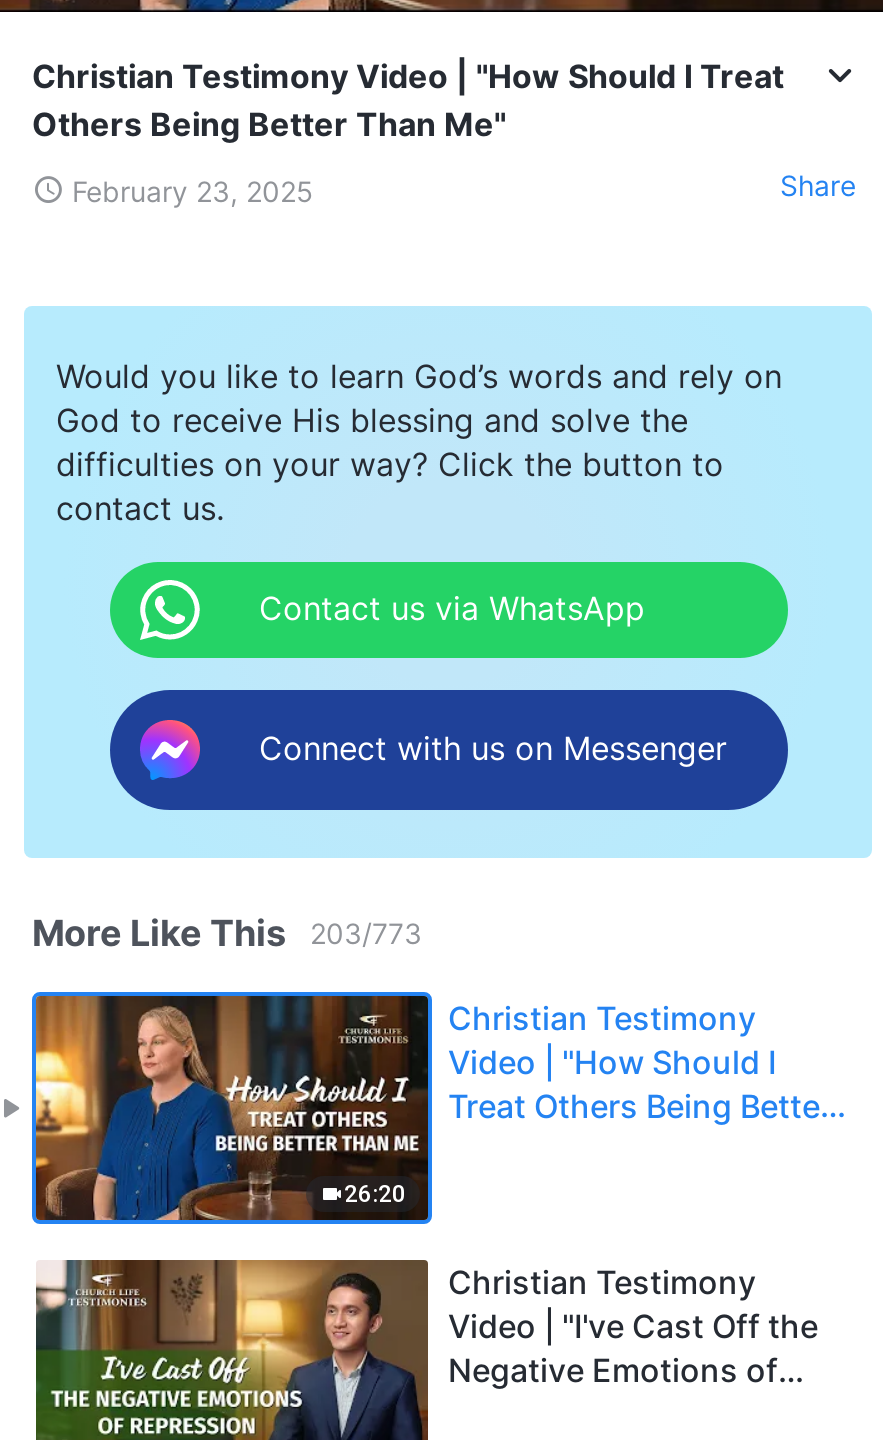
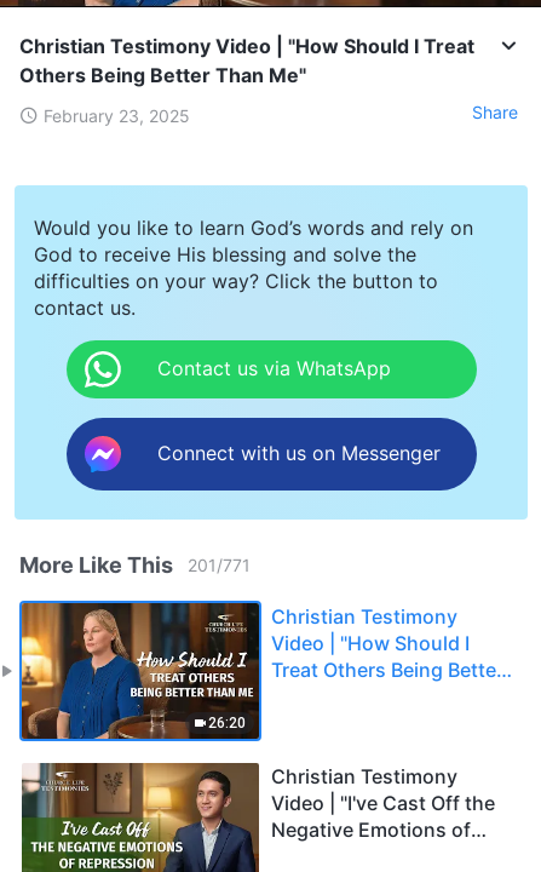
[32,911,422,953] More Like This 203/773 -> [19,552,251,577] More Like This 201/771

